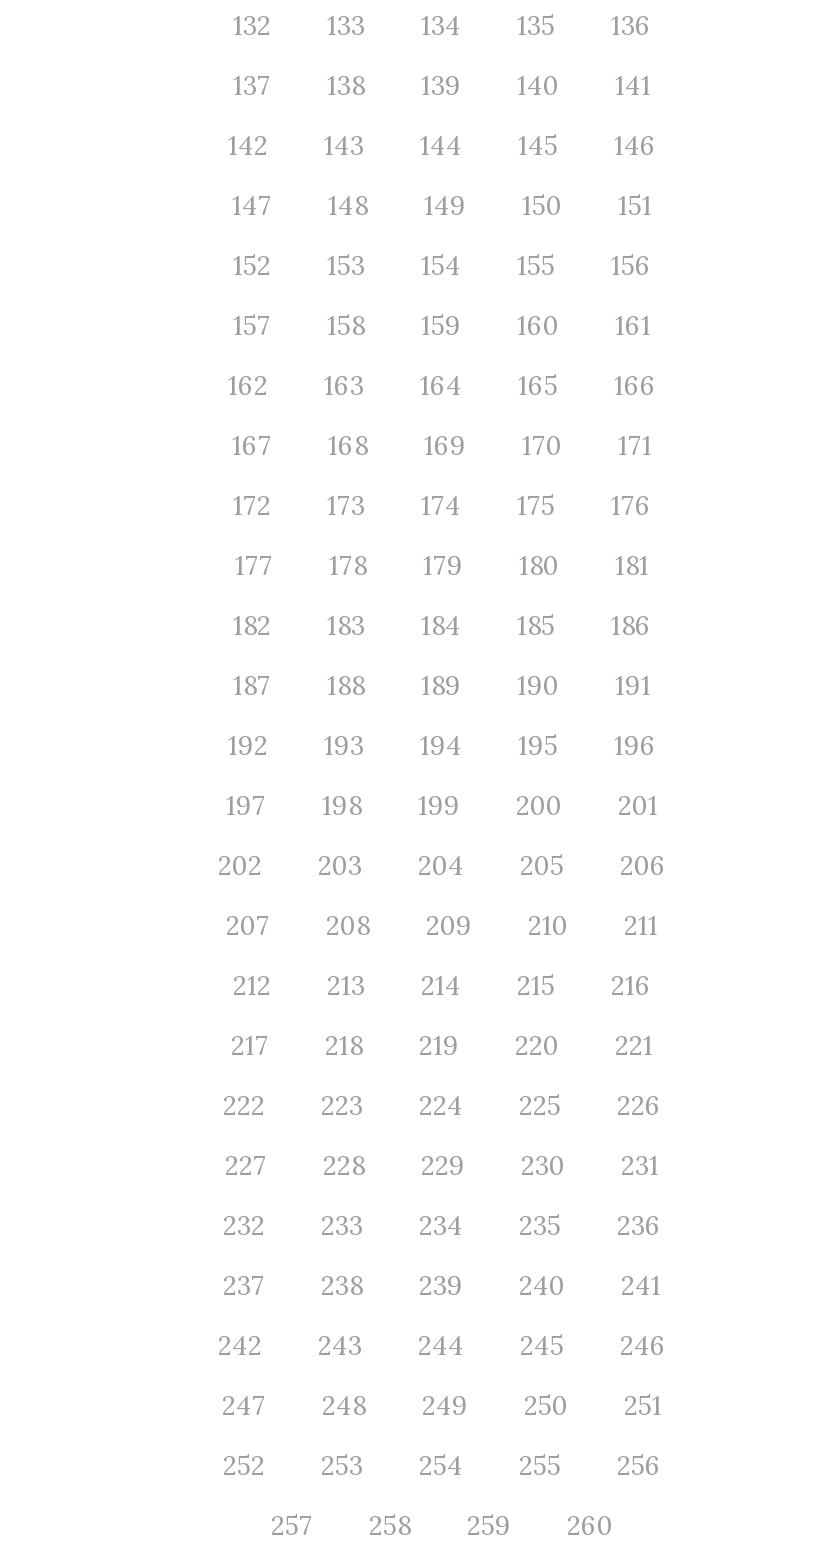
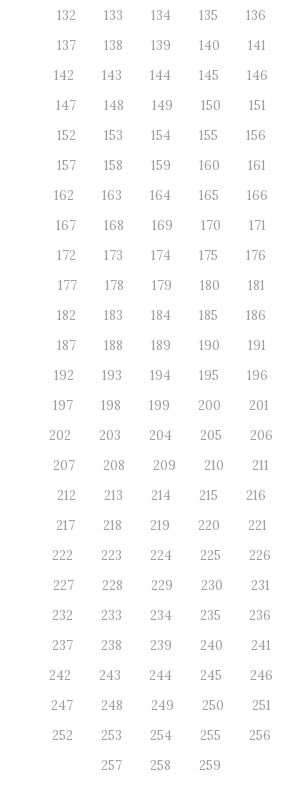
[567,1509,613,1543] 260 -> none

